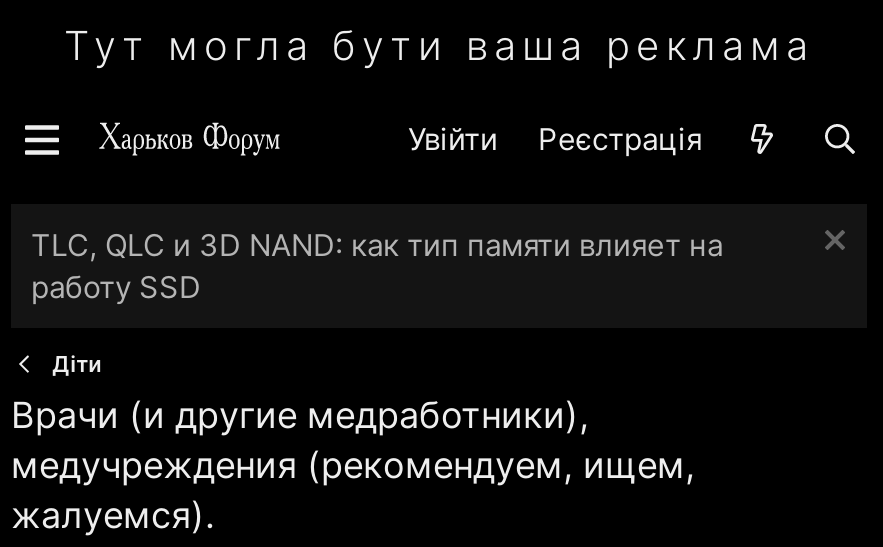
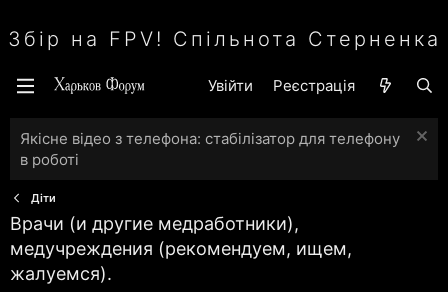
[64,22,814,70] Тут могла бути ваша реклама -> [7,27,440,51] Збір на FPV! Спільнота Стерненка
[31,226,723,306] TLC, QLC и 3D NAND: как тип памяти влияет на | работу SSD -> [20,129,400,169] Якісне відео з телефона: стабілізатор для телефону | в роботі

